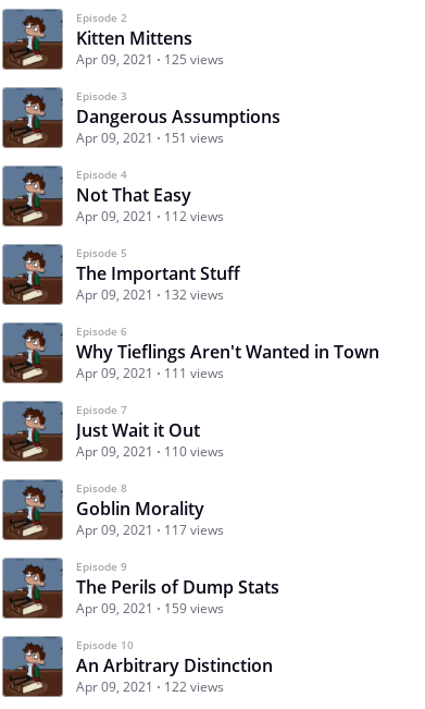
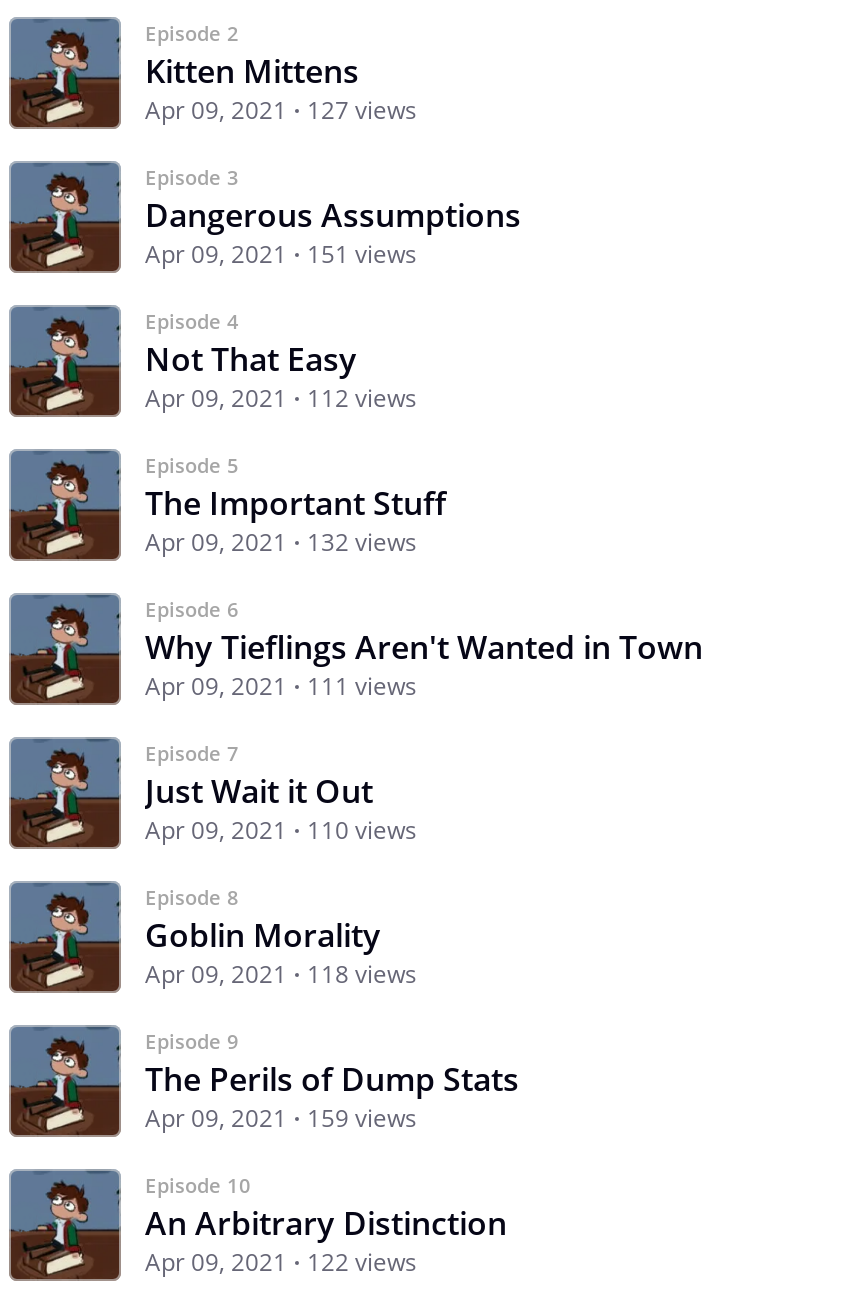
[76,50,224,69] Apr 09, 2021 125 views -> [145,93,417,127] Apr 09, 2021 127 views
[76,521,224,539] Apr 09, 2021 117 views -> [145,957,417,991] Apr 09, 2021 118 views

